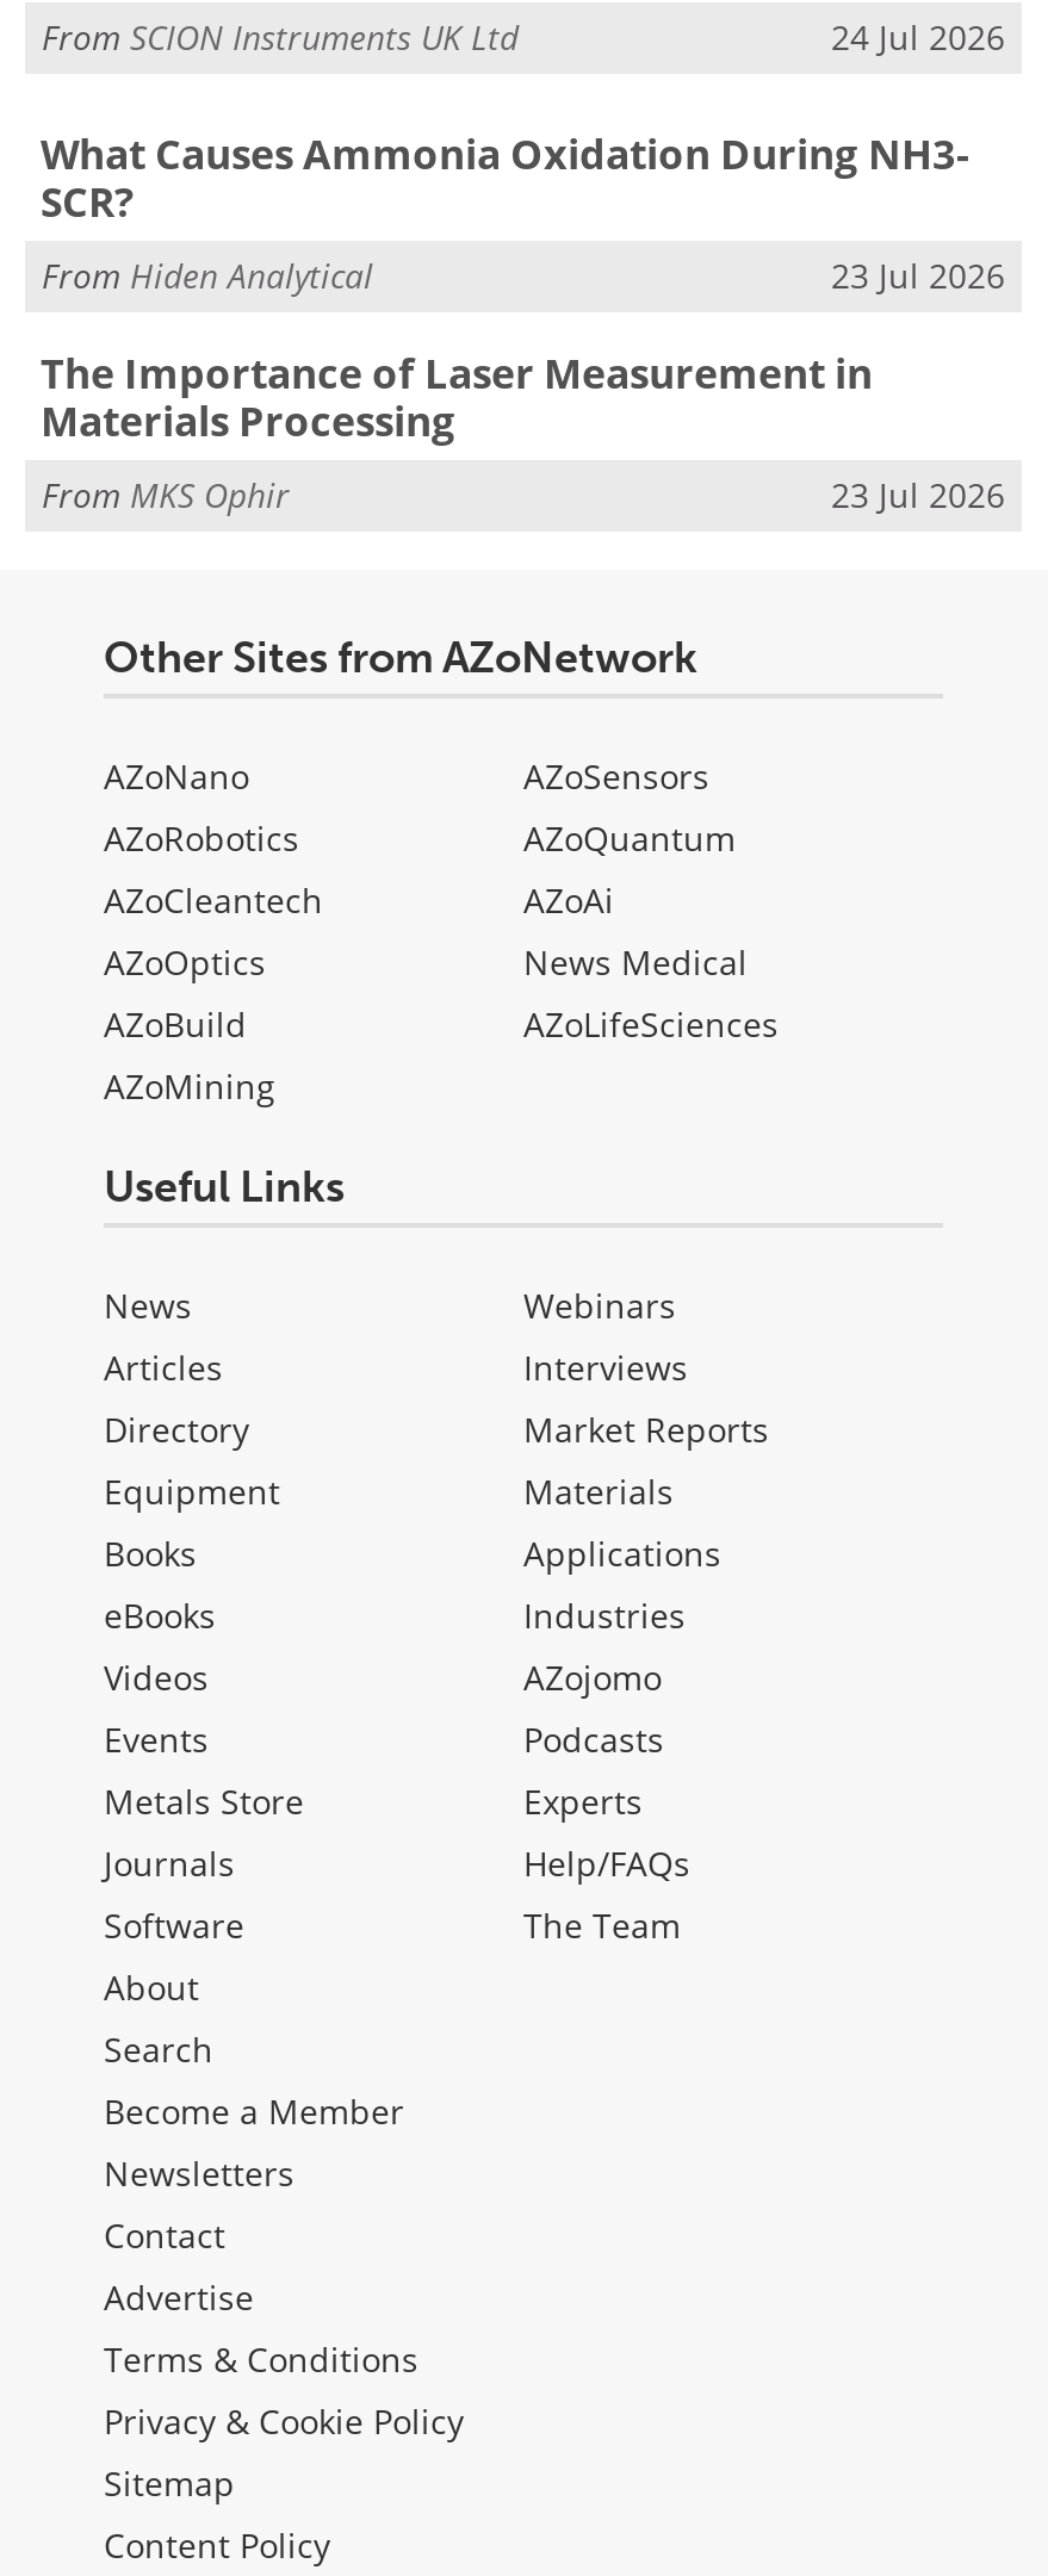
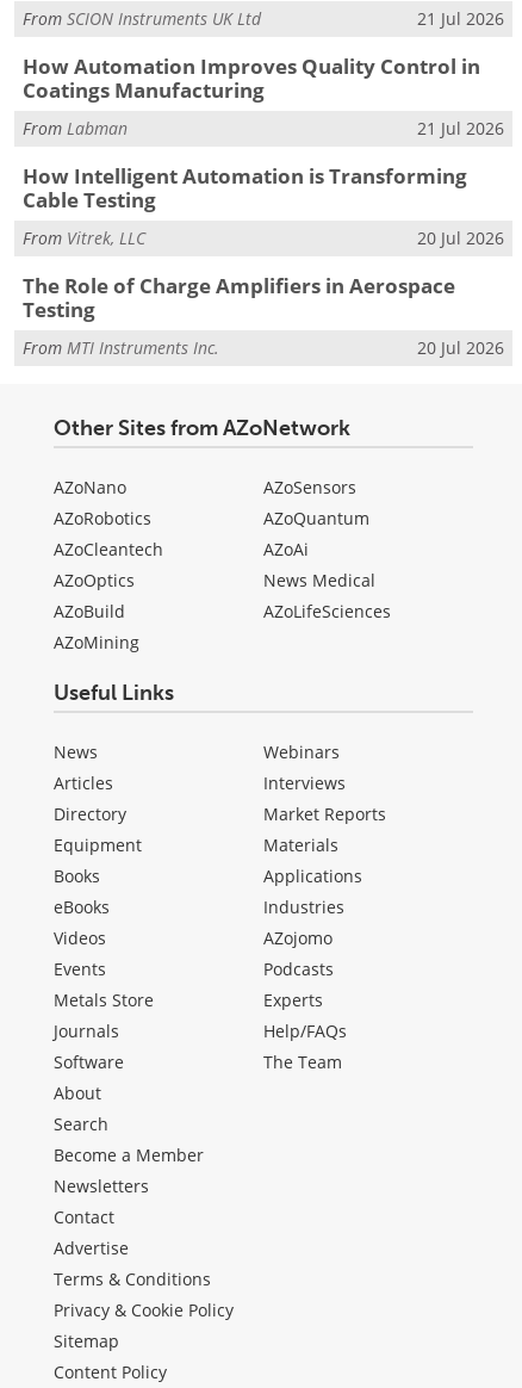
[41,13,1005,518] 24 Jul 2026 | What Causes Ammonia Oxidation During NH3- | SCR? | From Hiden Analytical | 23 Jul 2026 | The Importance of Laser Measurement in | Materials Processing | From MKS Ophir | 23 Jul 2026 -> [22,7,504,359] 21 Jul 2026 | How Automation Improves Quality Control in | Coatings Manufacturing | From Labman | 21 Jul 2026 | How Intelligent Automation is Transforming | Cable Testing | From Vitrek, LLC | 20 Jul 2026 | The Role of Charge Amplifiers in Aerospace | Testing | From MTI Instruments Inc. | 20 Jul 2026

